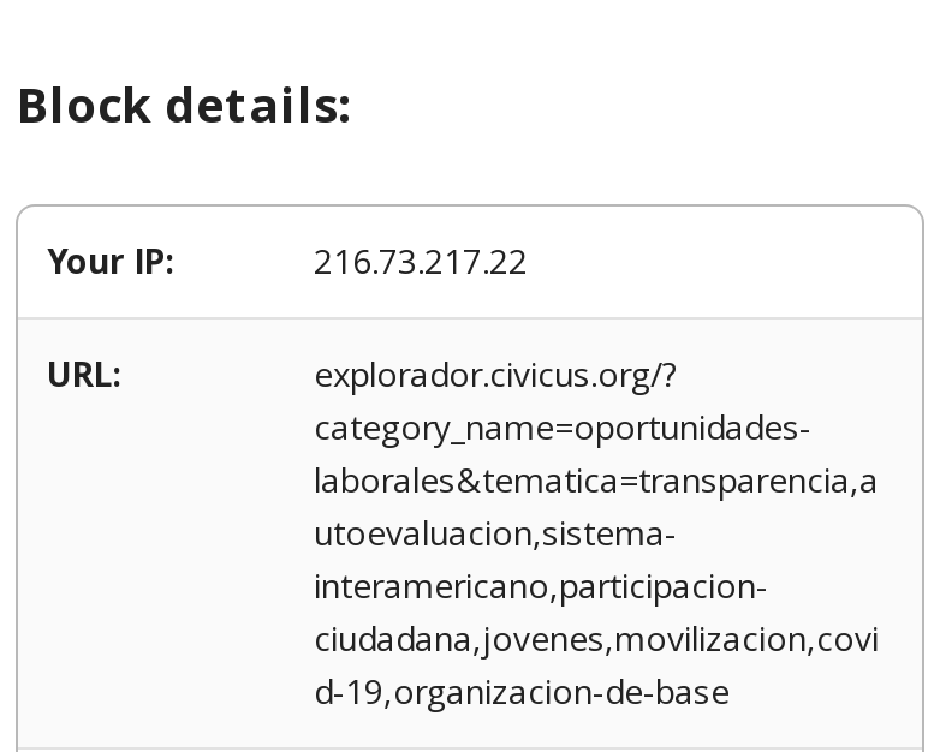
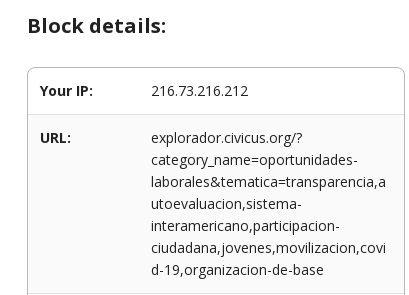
[314,238,528,284] 216.73.217.22 -> [151,81,248,100] 216.73.216.212

